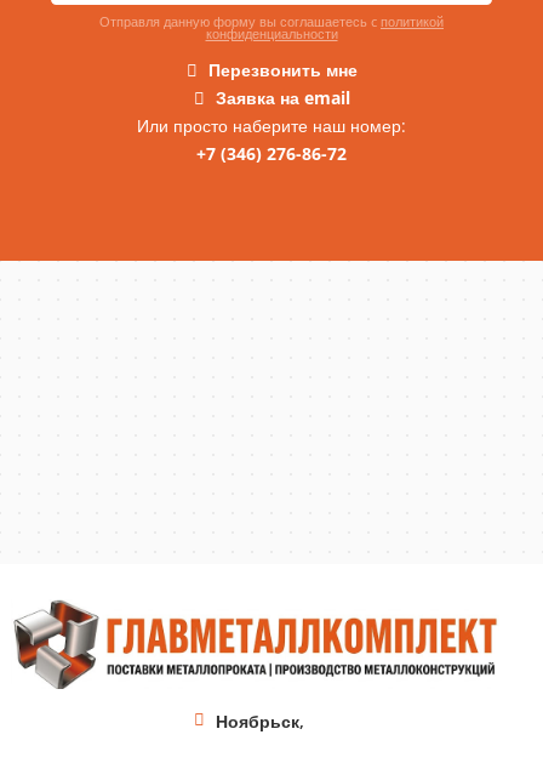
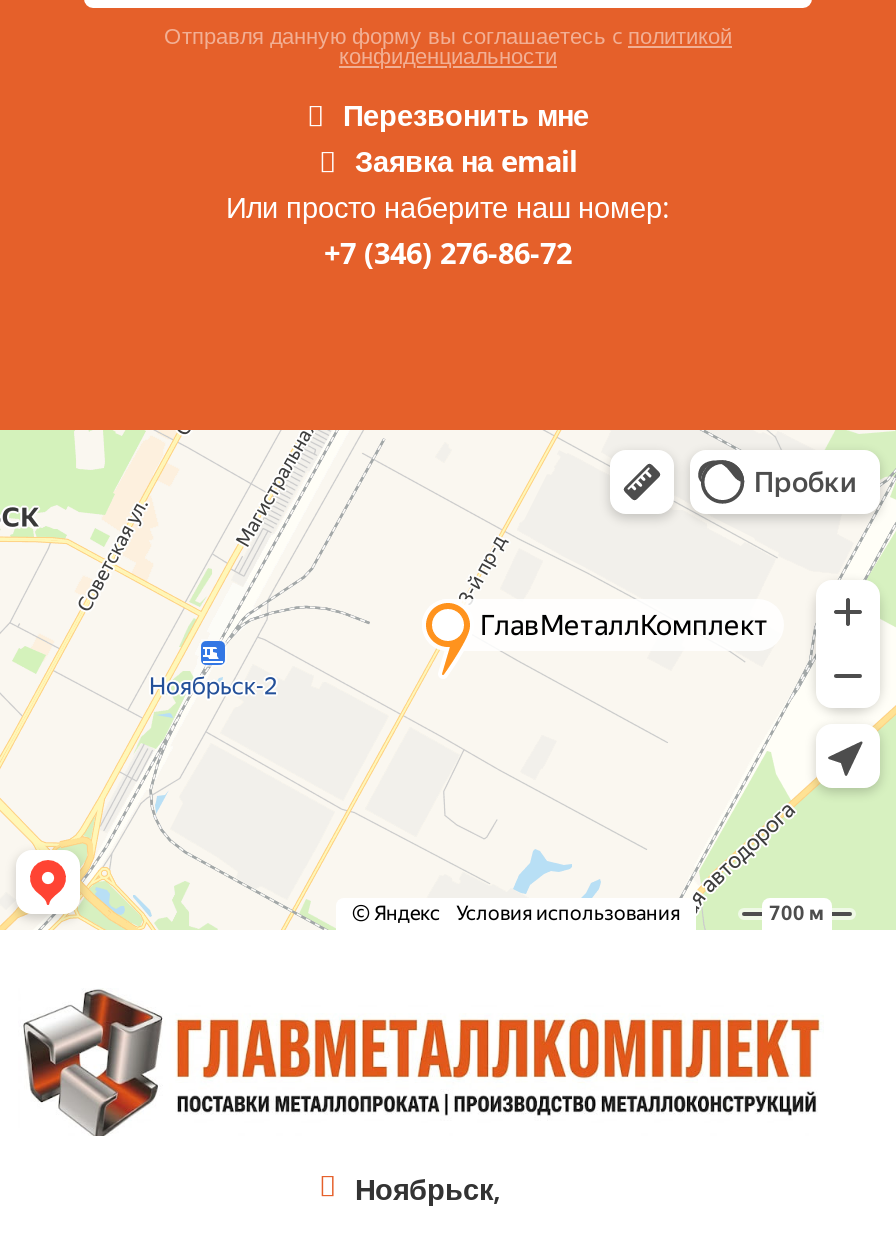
none -> [6,430,890,932] [image]

